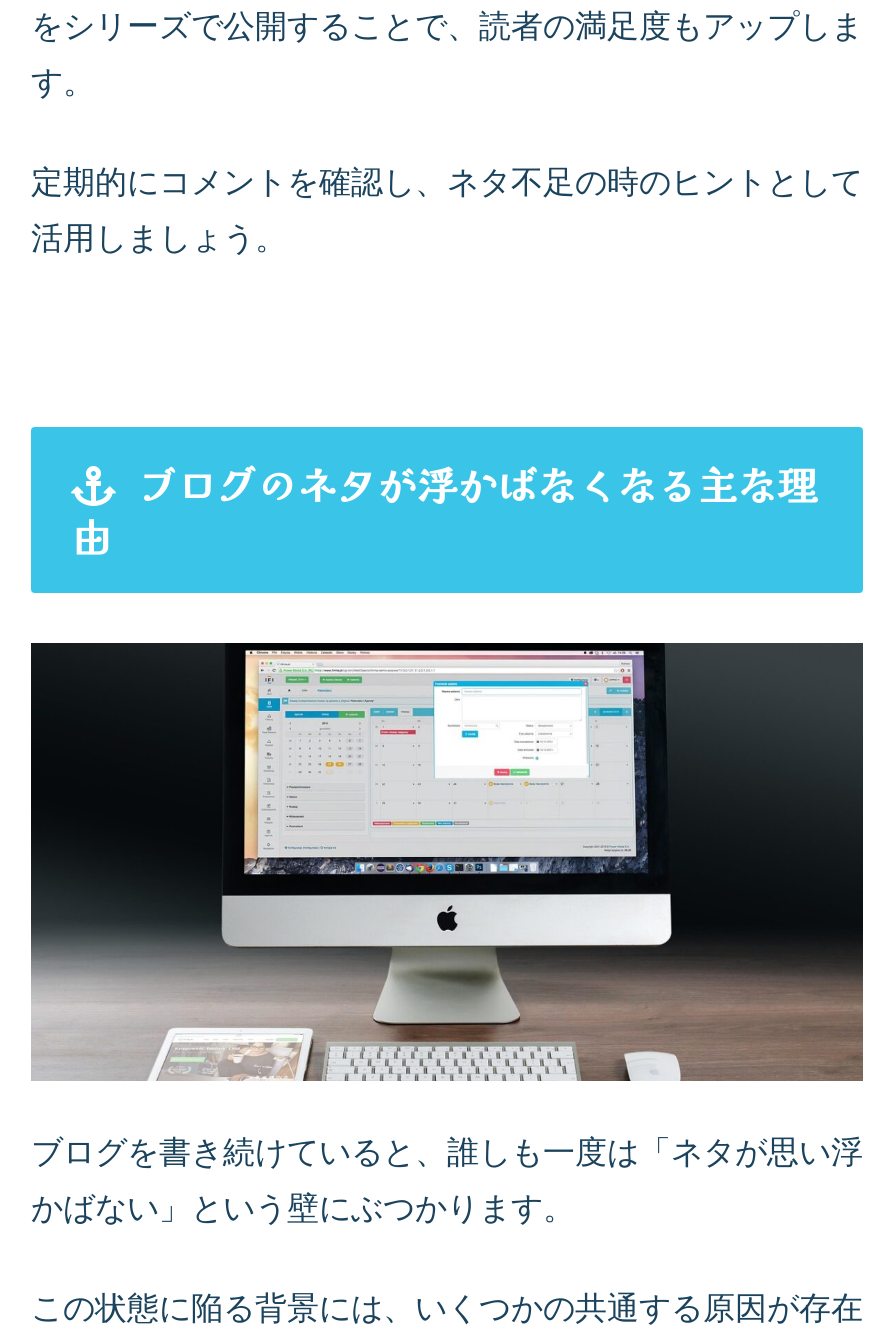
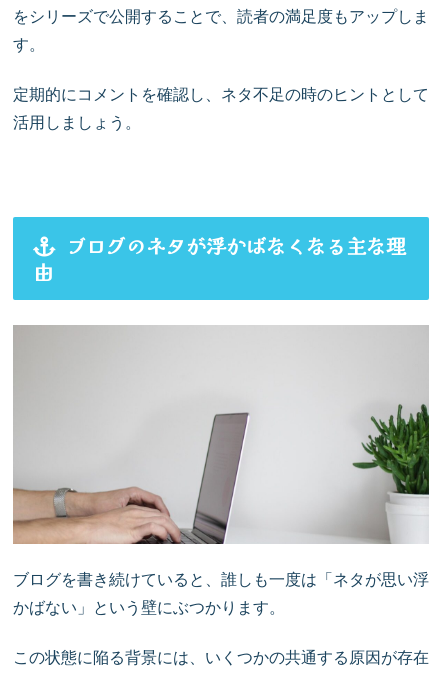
[31,641,865,1083] [image] -> [13,325,430,545] [image]

